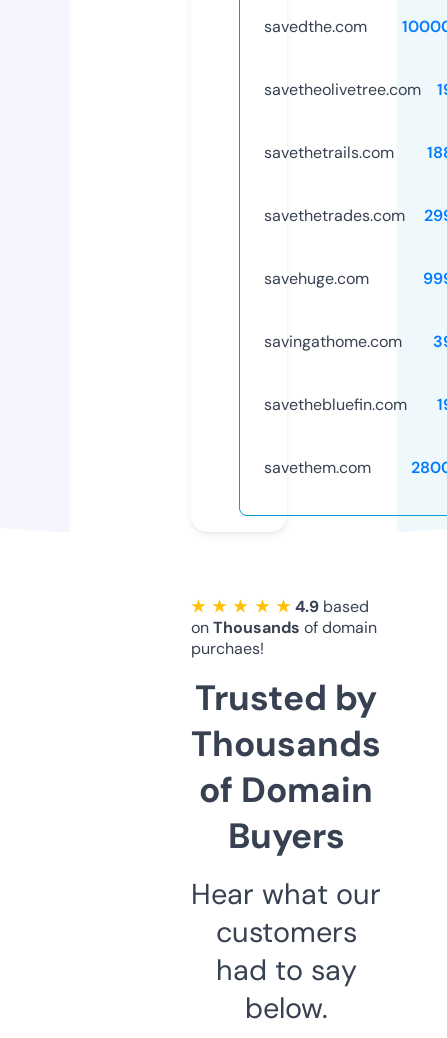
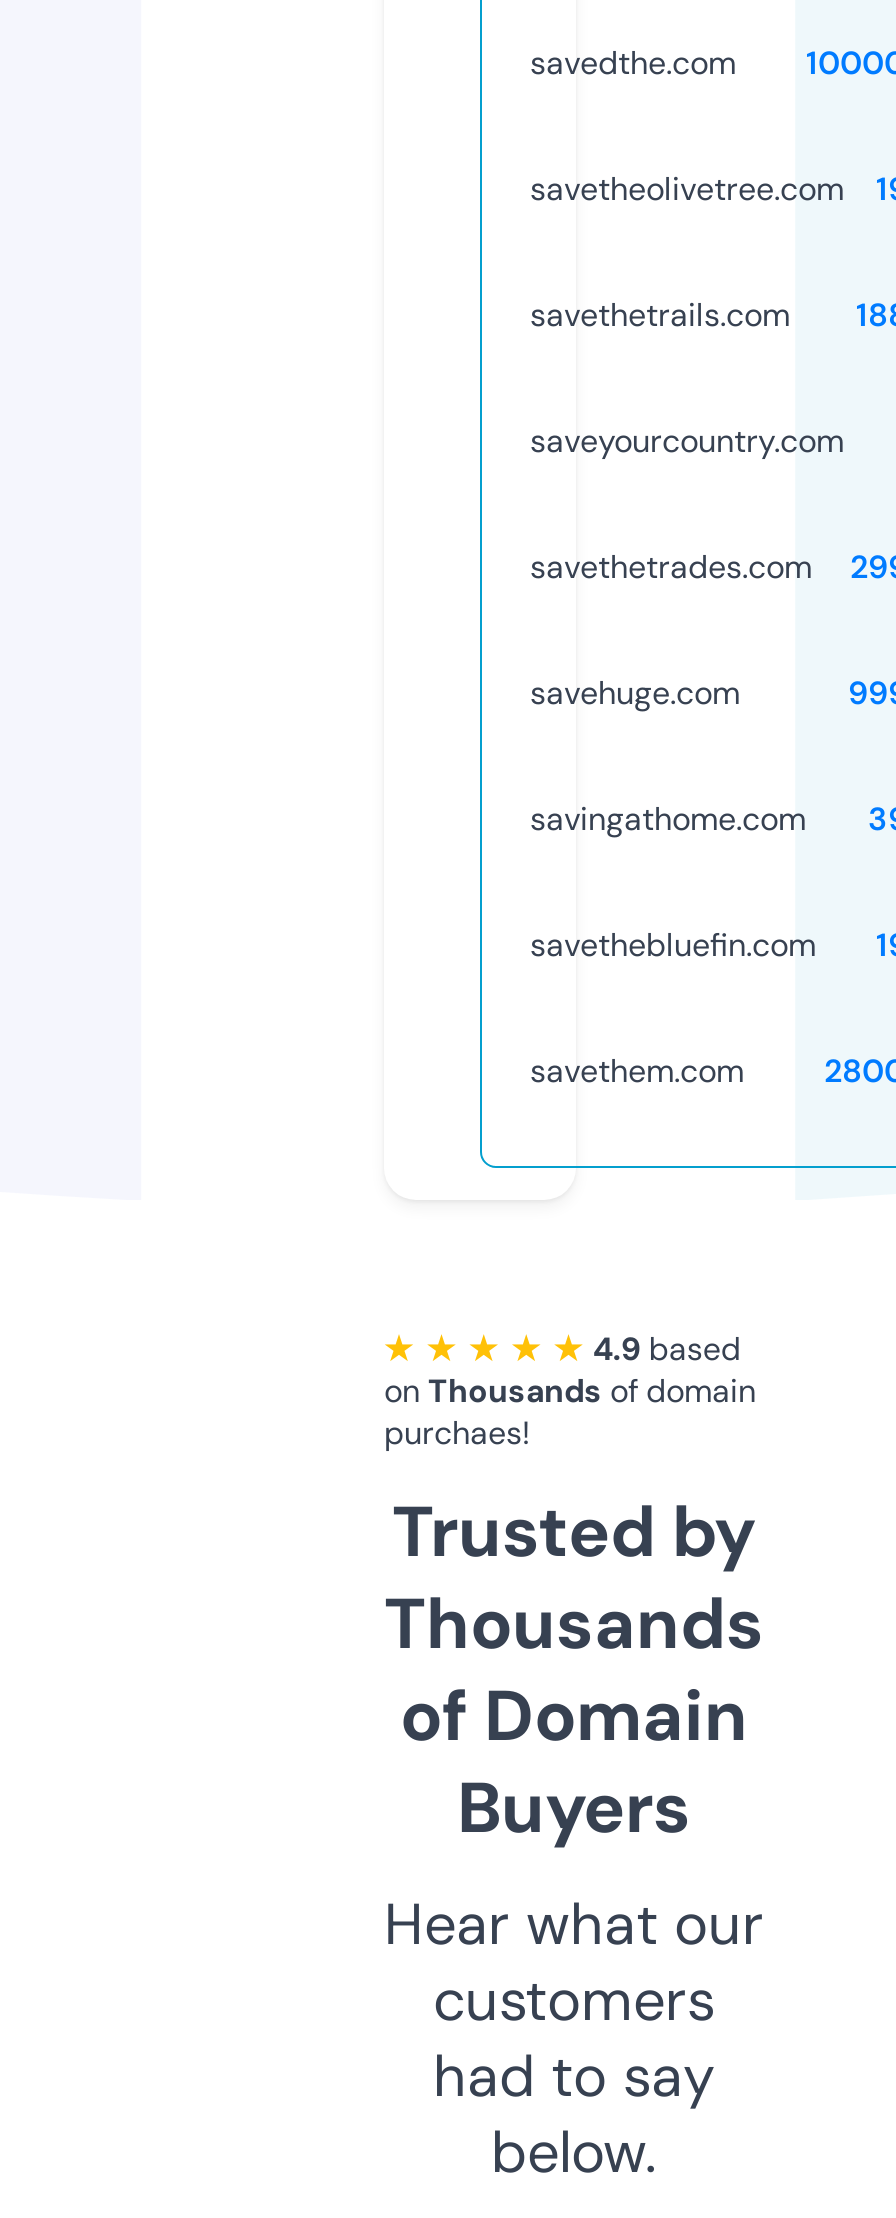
none -> [530,420,844,462] saveyourcountry.com

